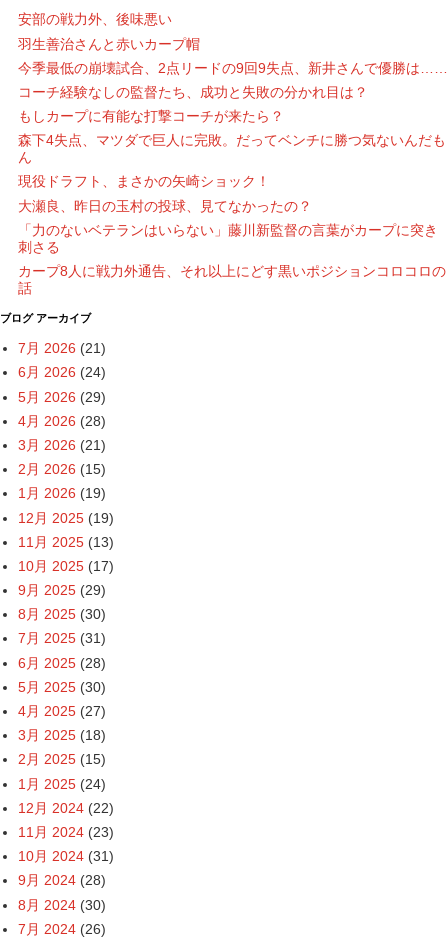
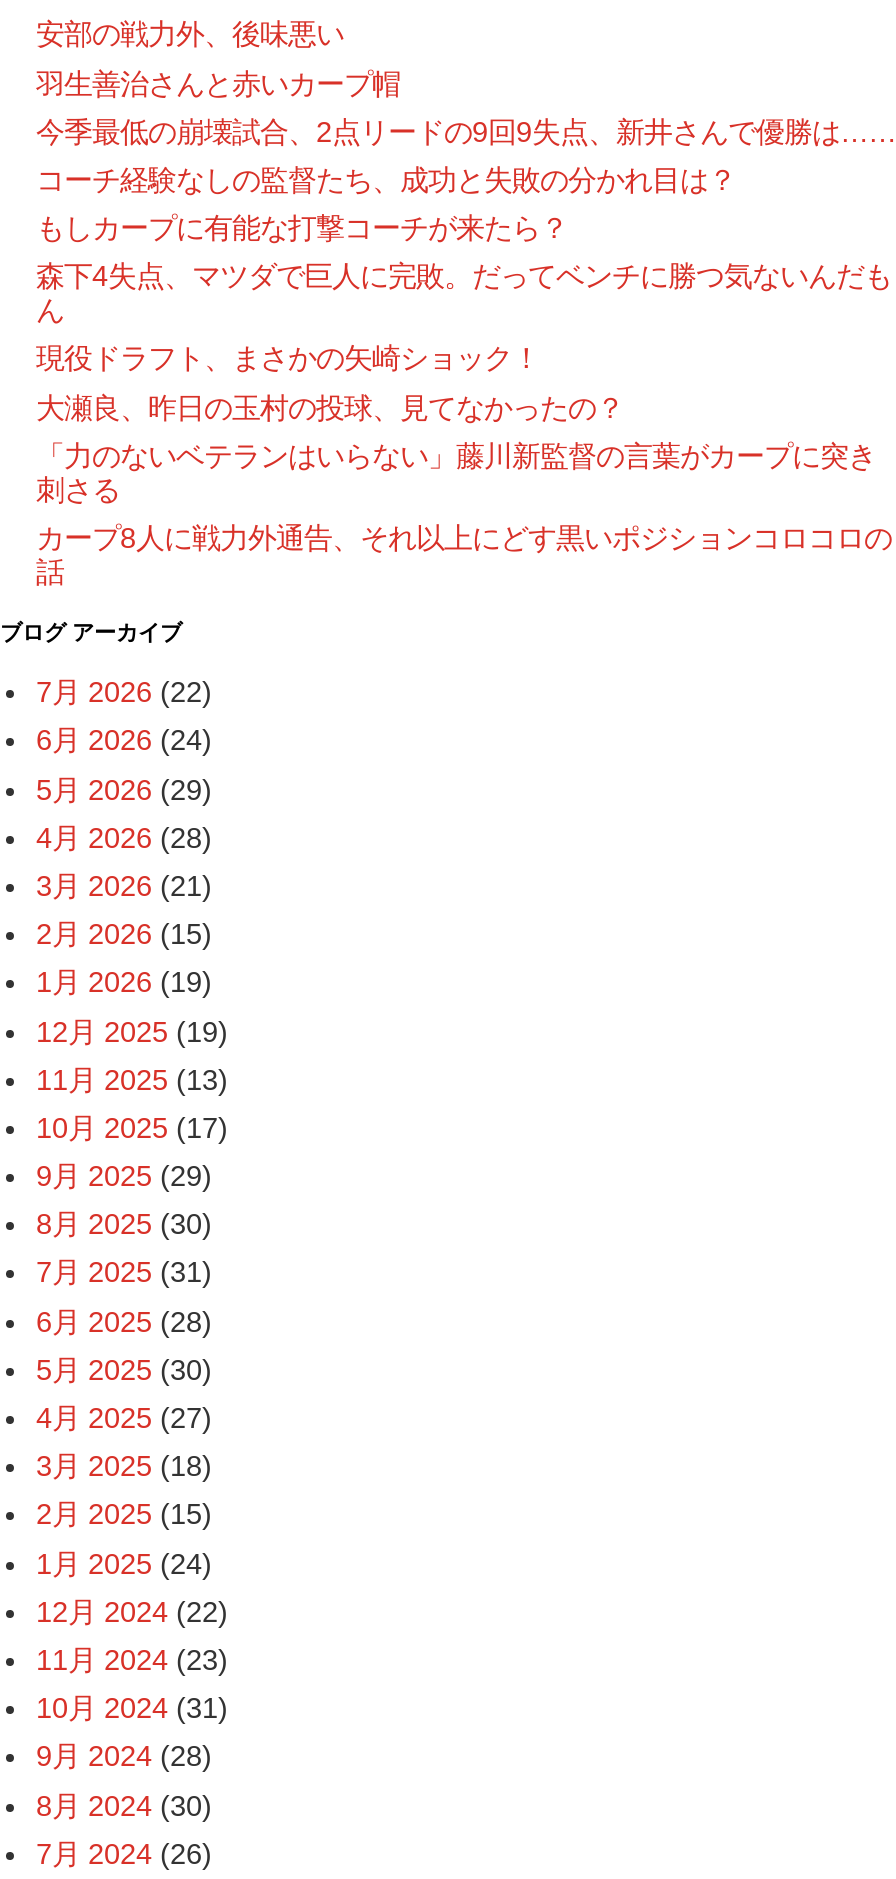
[18,340,106,356] 7月 2026 (21) -> [36,676,212,708] 7月 2026 (22)

